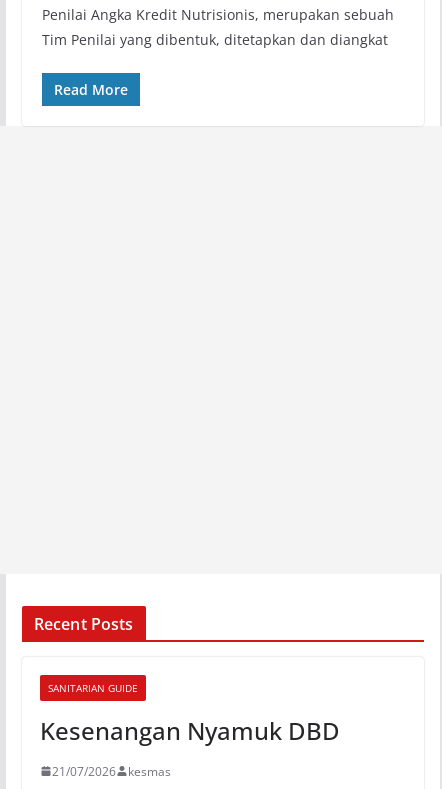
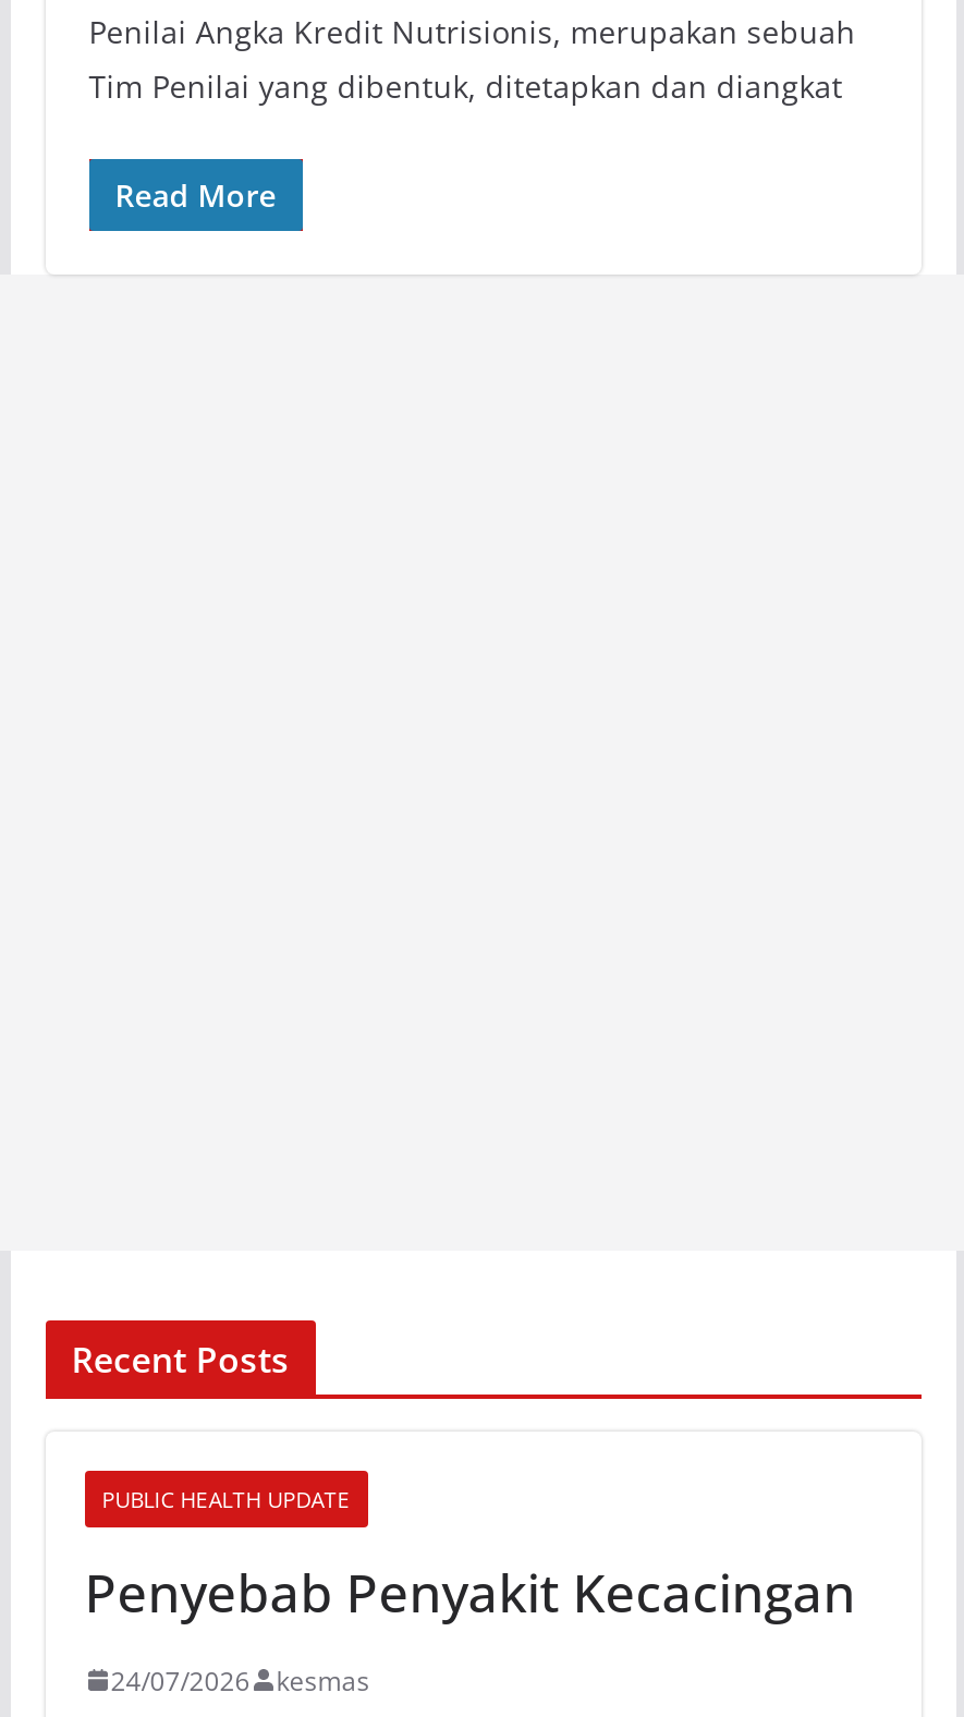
[48,681,138,695] SANITARIAN GUIDE -> [102,1483,350,1514] PUBLIC HEALTH UPDATE
[40,714,340,747] Kesenangan Nyamuk DBD -> [84,1555,856,1627] Penyebab Penyakit Kecacingan
[52,763,171,780] 21/07/2026 kesmas -> [110,1662,370,1699] 24/07/2026 kesmas

